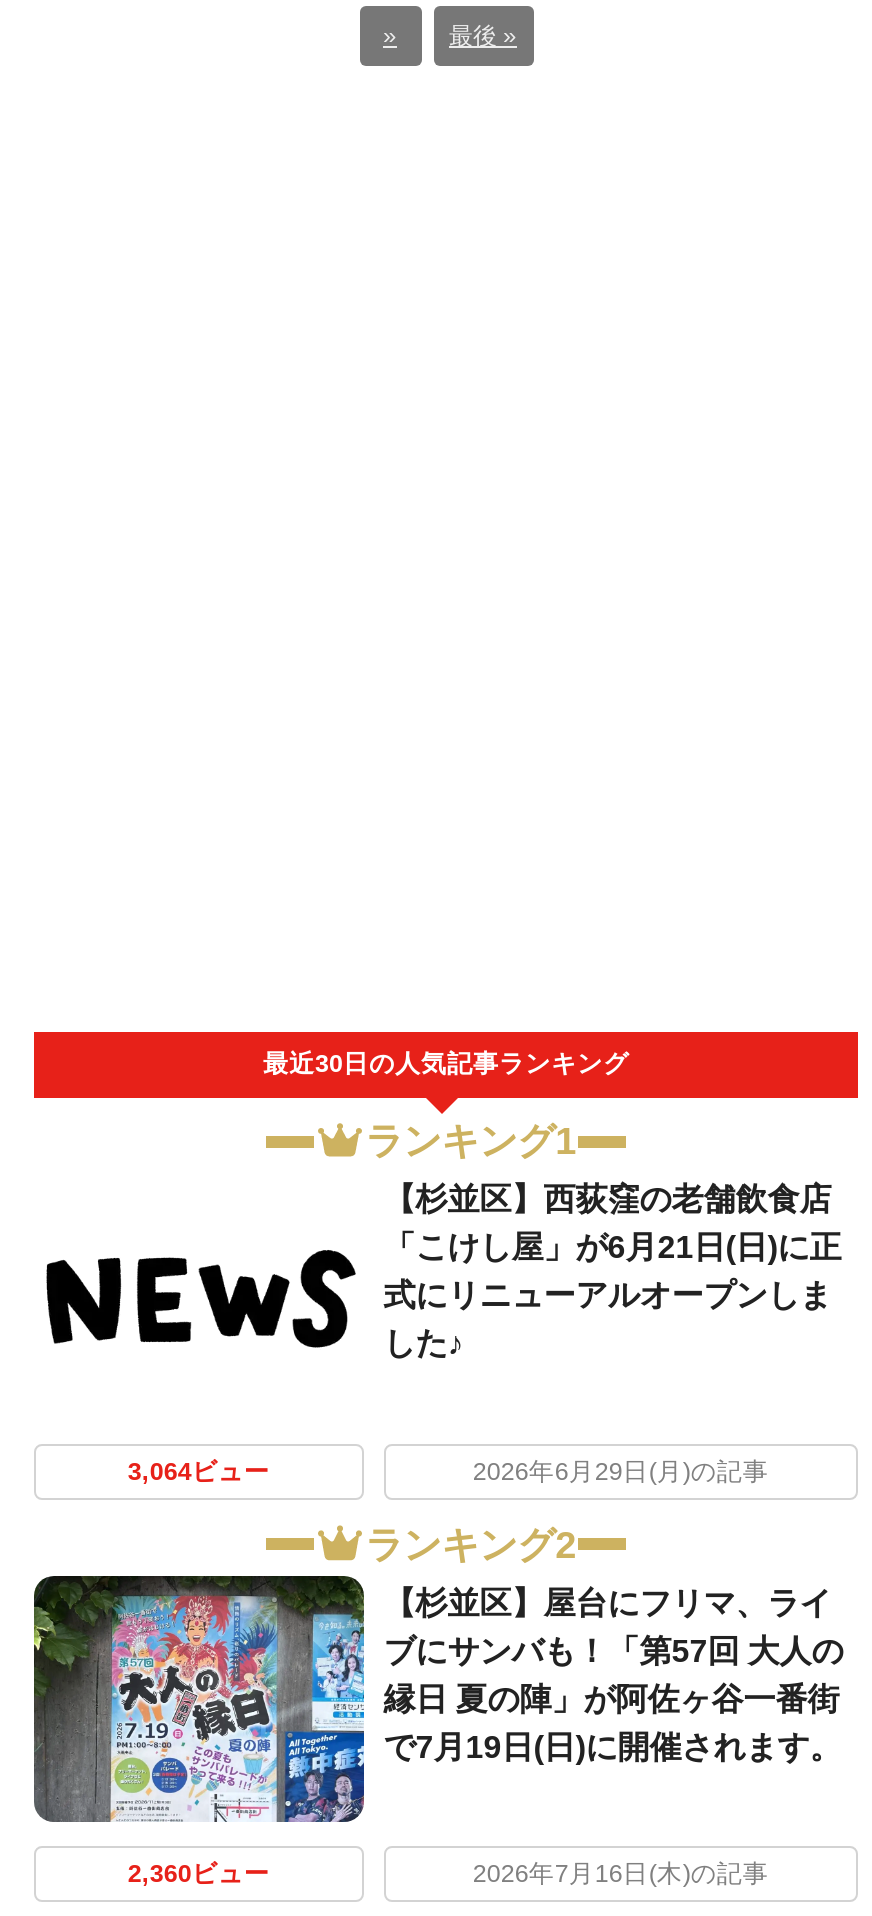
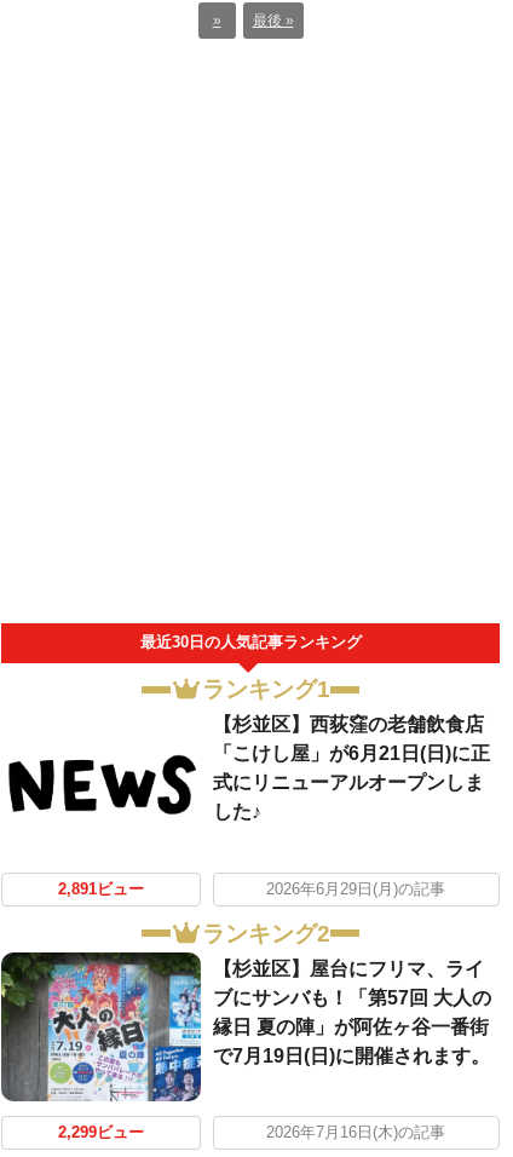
[128,1458,270,1486] 3,064ビュー -> [58,881,144,898] 2,891ビュー
[128,1860,270,1888] 2,360ビュー -> [58,1125,144,1142] 2,299ビュー

